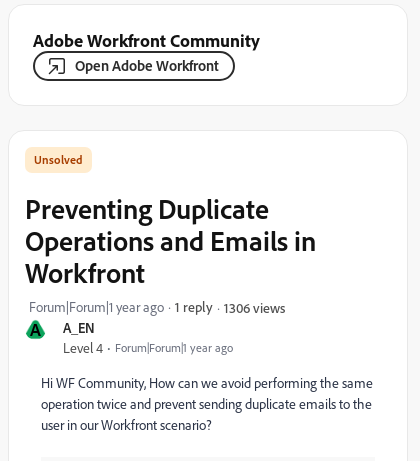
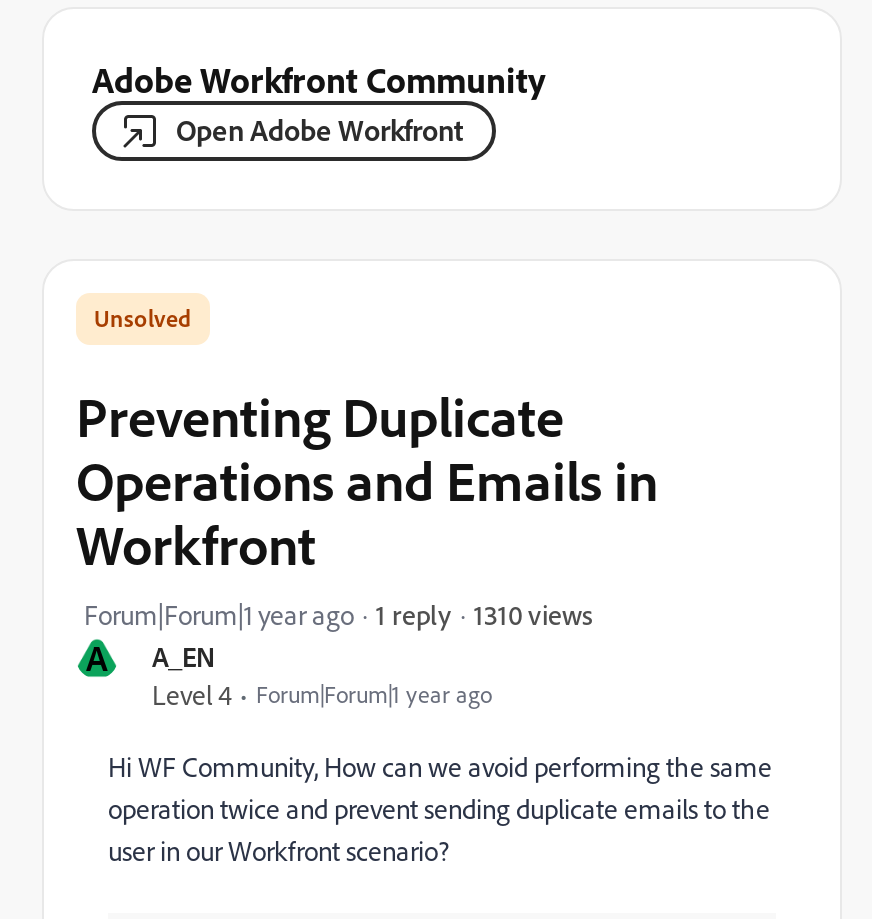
[224,298,285,315] 1306 views -> [474,596,592,630] 1310 views

